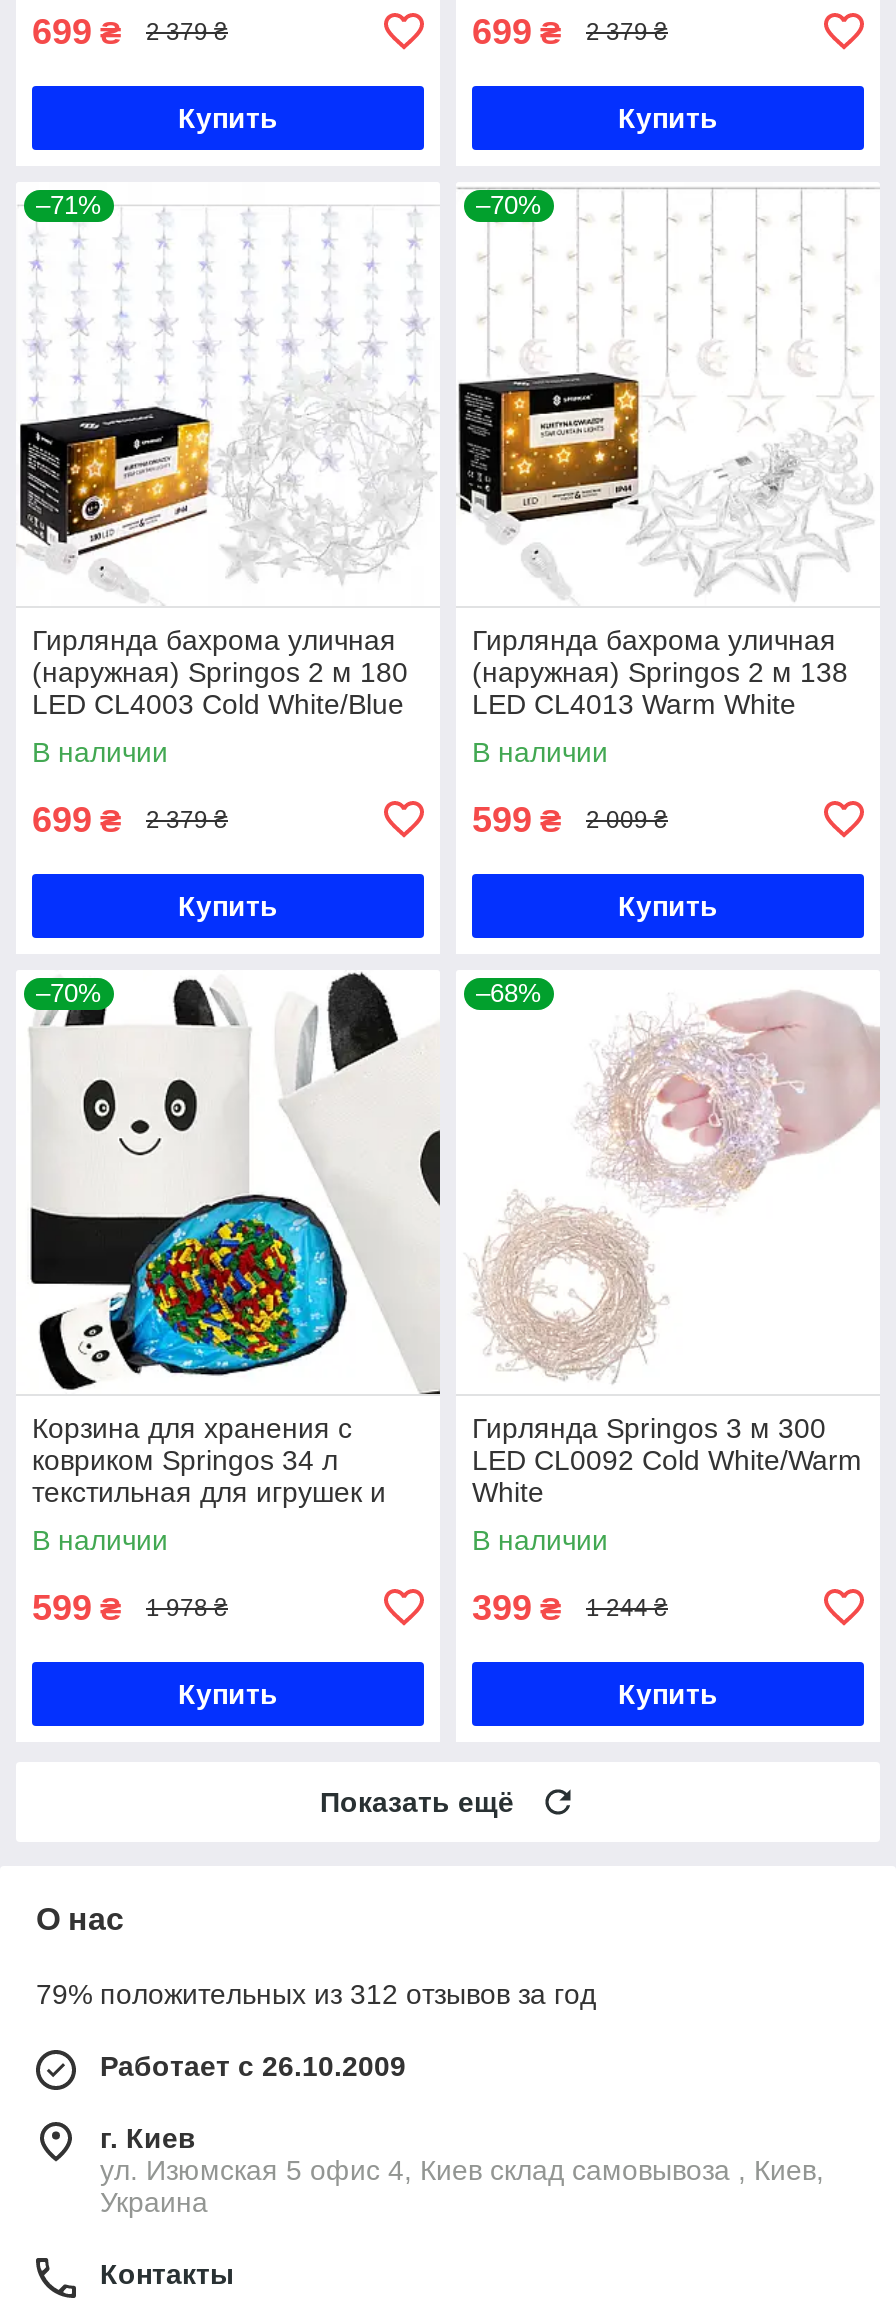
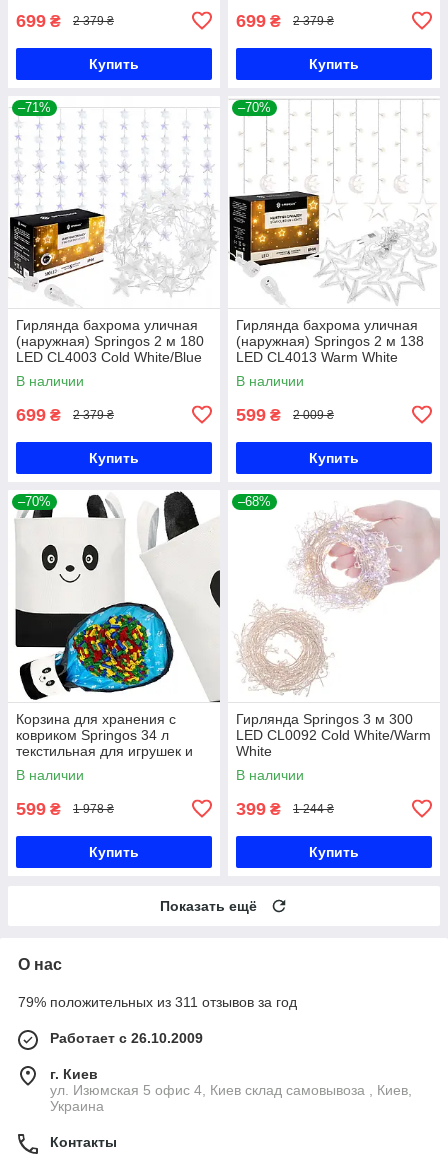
[36,1978,596,2010] 79% положительных из 312 отзывов за год -> [18,994,297,1010] 79% положительных из 311 отзывов за год

